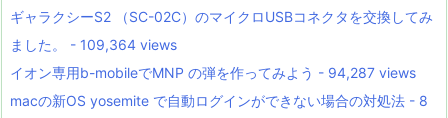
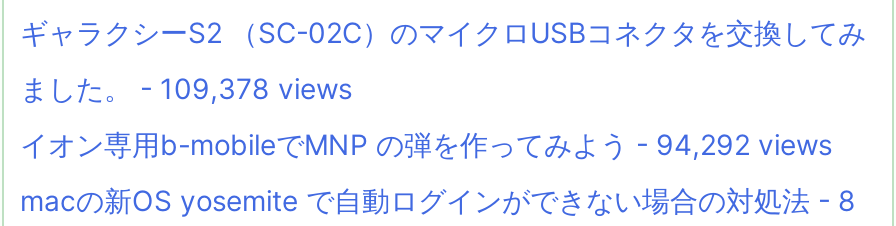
[10,36,177,53] ました。 - 109,364 views -> [20,71,352,105] ました。 - 109,378 views
[10,64,416,81] イオン専用b-mobileでMNP の弾を作ってみよう - 94,287 views -> [20,127,832,161] イオン専用b-mobileでMNP の弾を作ってみよう - 94,292 views

